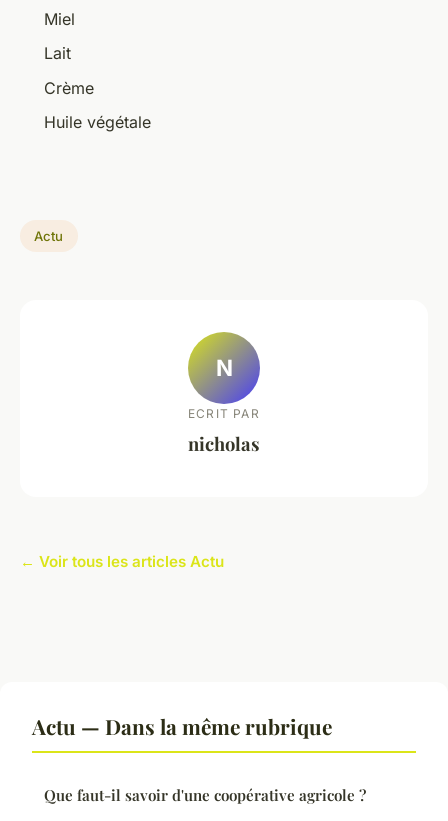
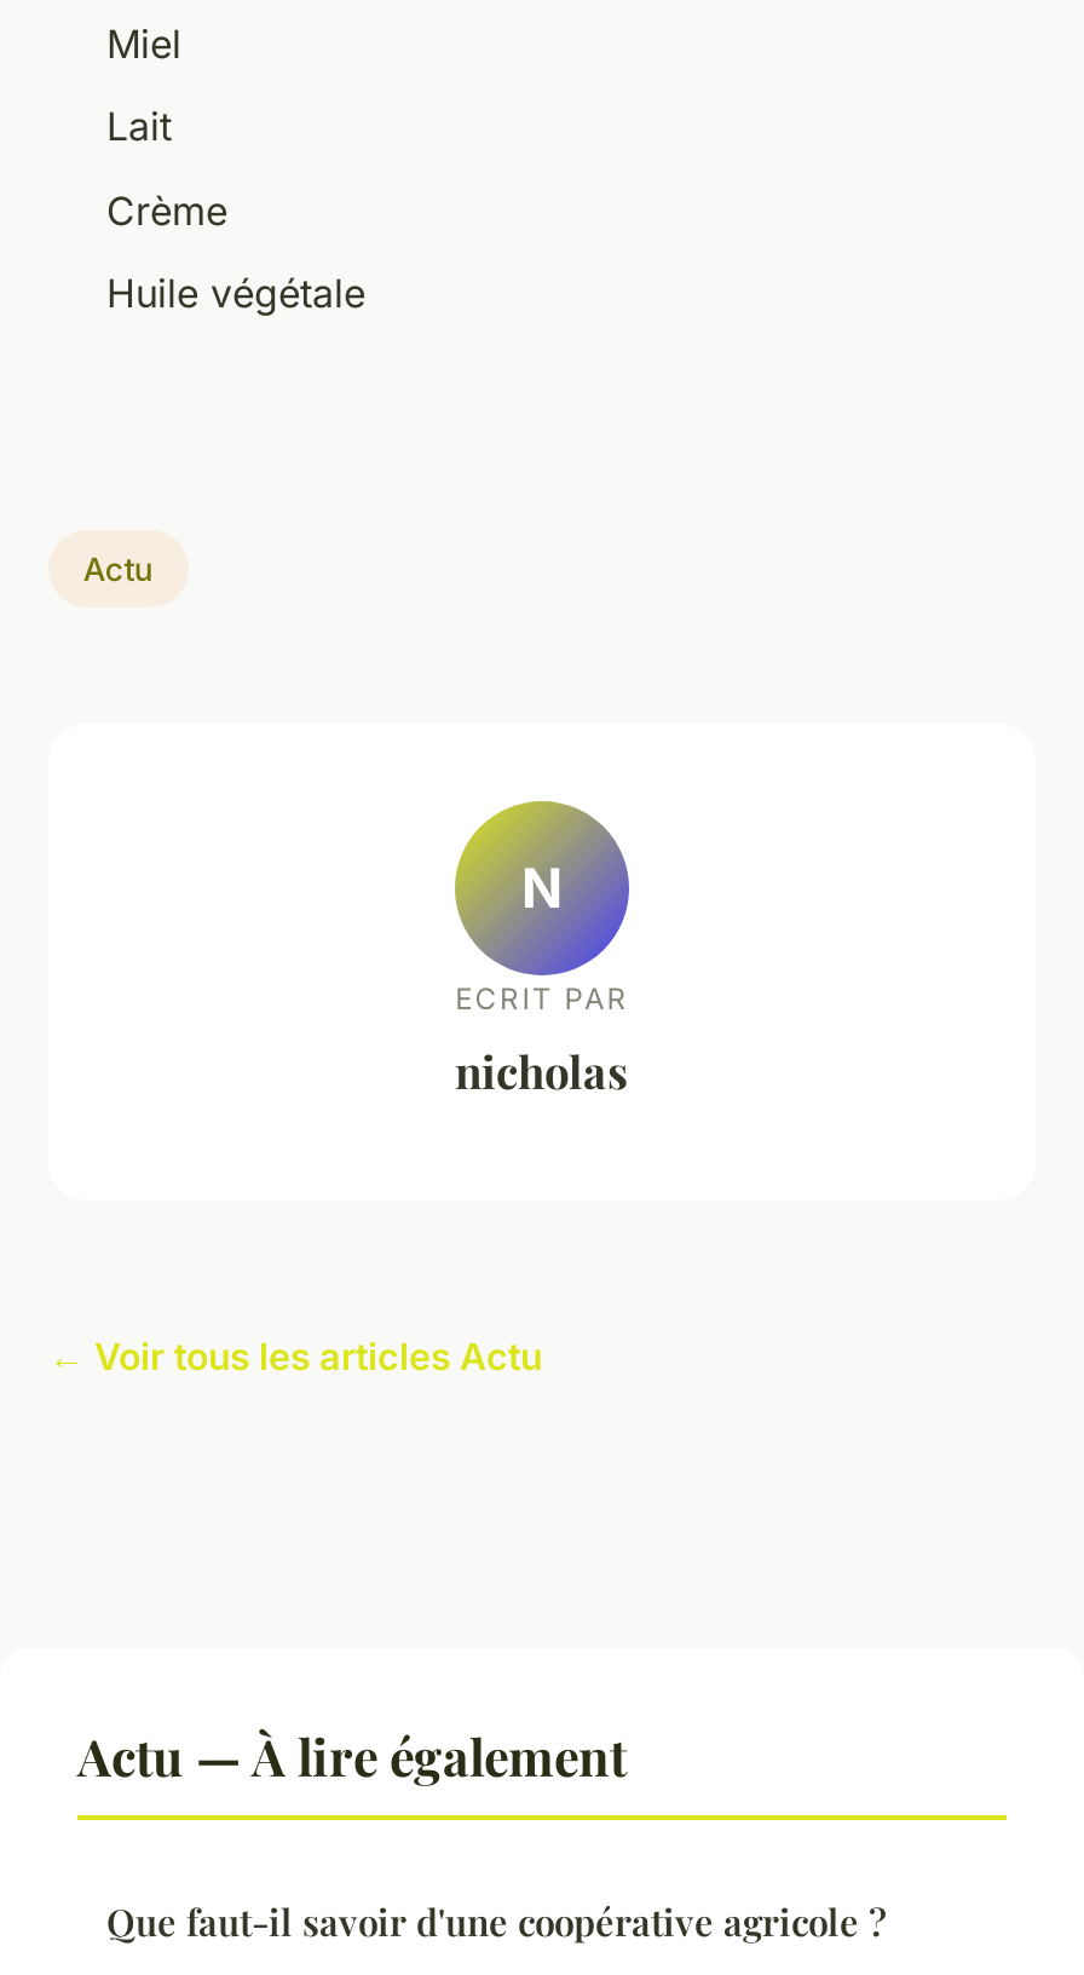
[32,712,332,740] Actu — Dans la même rubrique -> [77,1721,627,1788] Actu — À lire également

